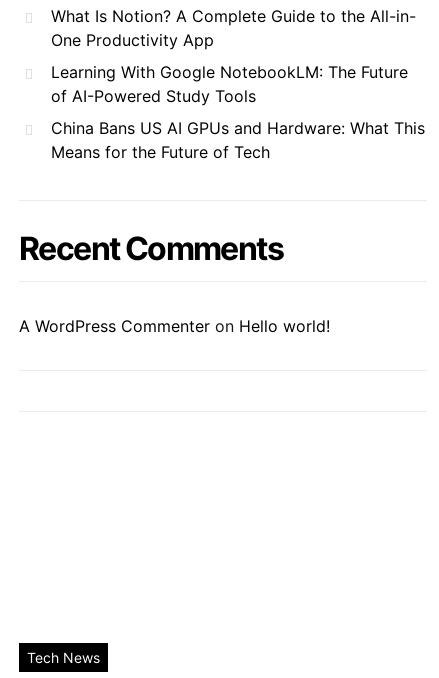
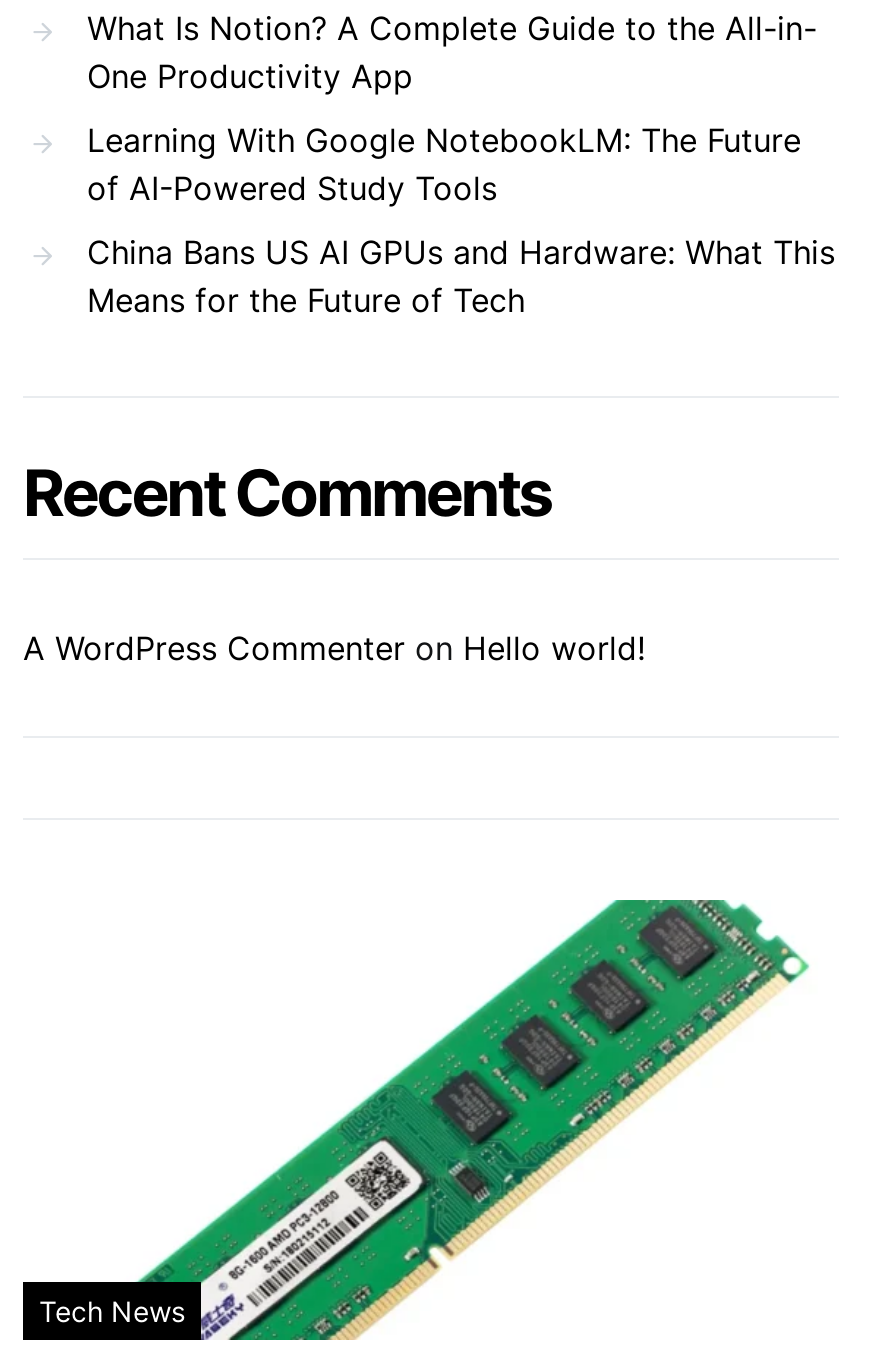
none -> [27,897,809,1343] [image]

